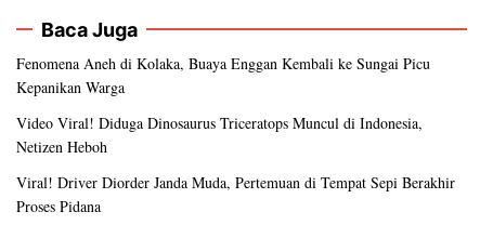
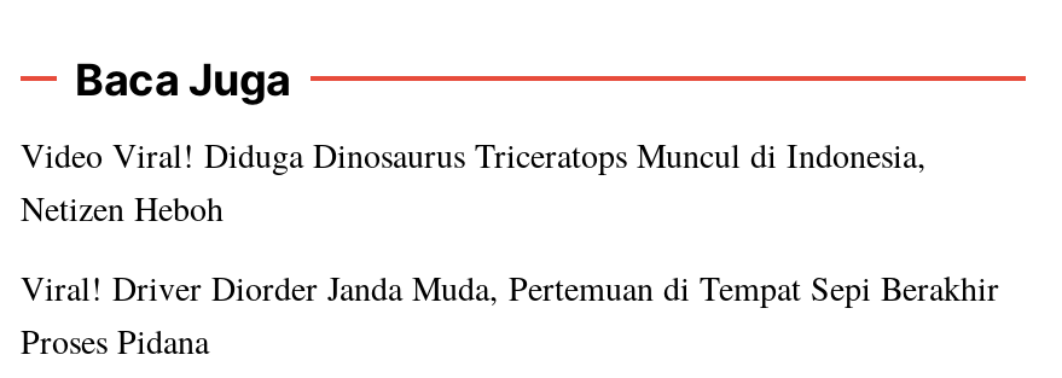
[16,53,430,97] Fenomena Aneh di Kolaka, Buaya Enggan Kembali ke Sungai Picu | Kepanikan Warga -> none

